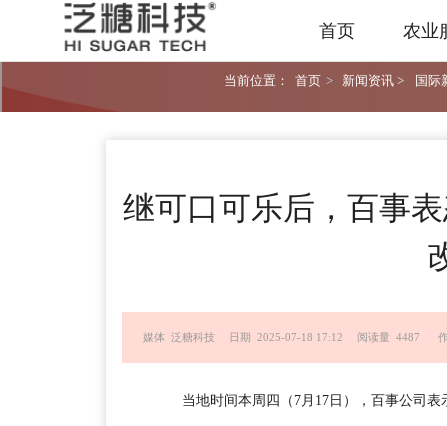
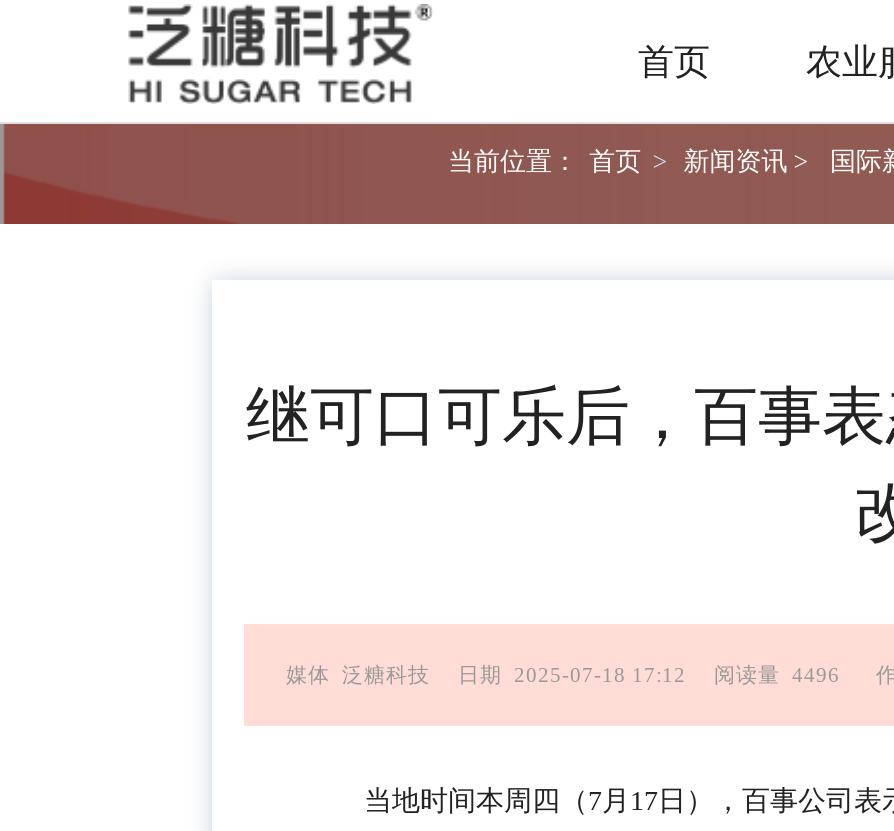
[357,332,420,343] 阅读量 4487 -> [714,665,840,687] 阅读量 4496

